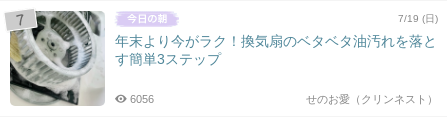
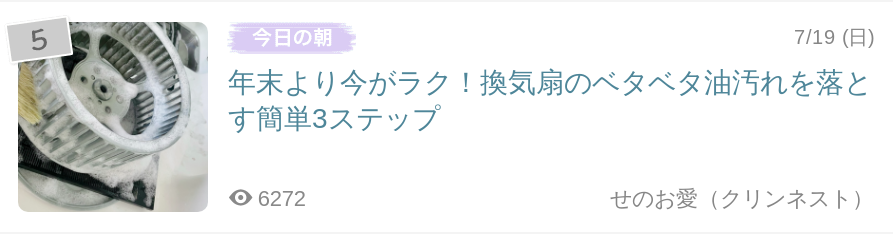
[130,93,154,105] 6056 -> [258,186,306,210] 6272

